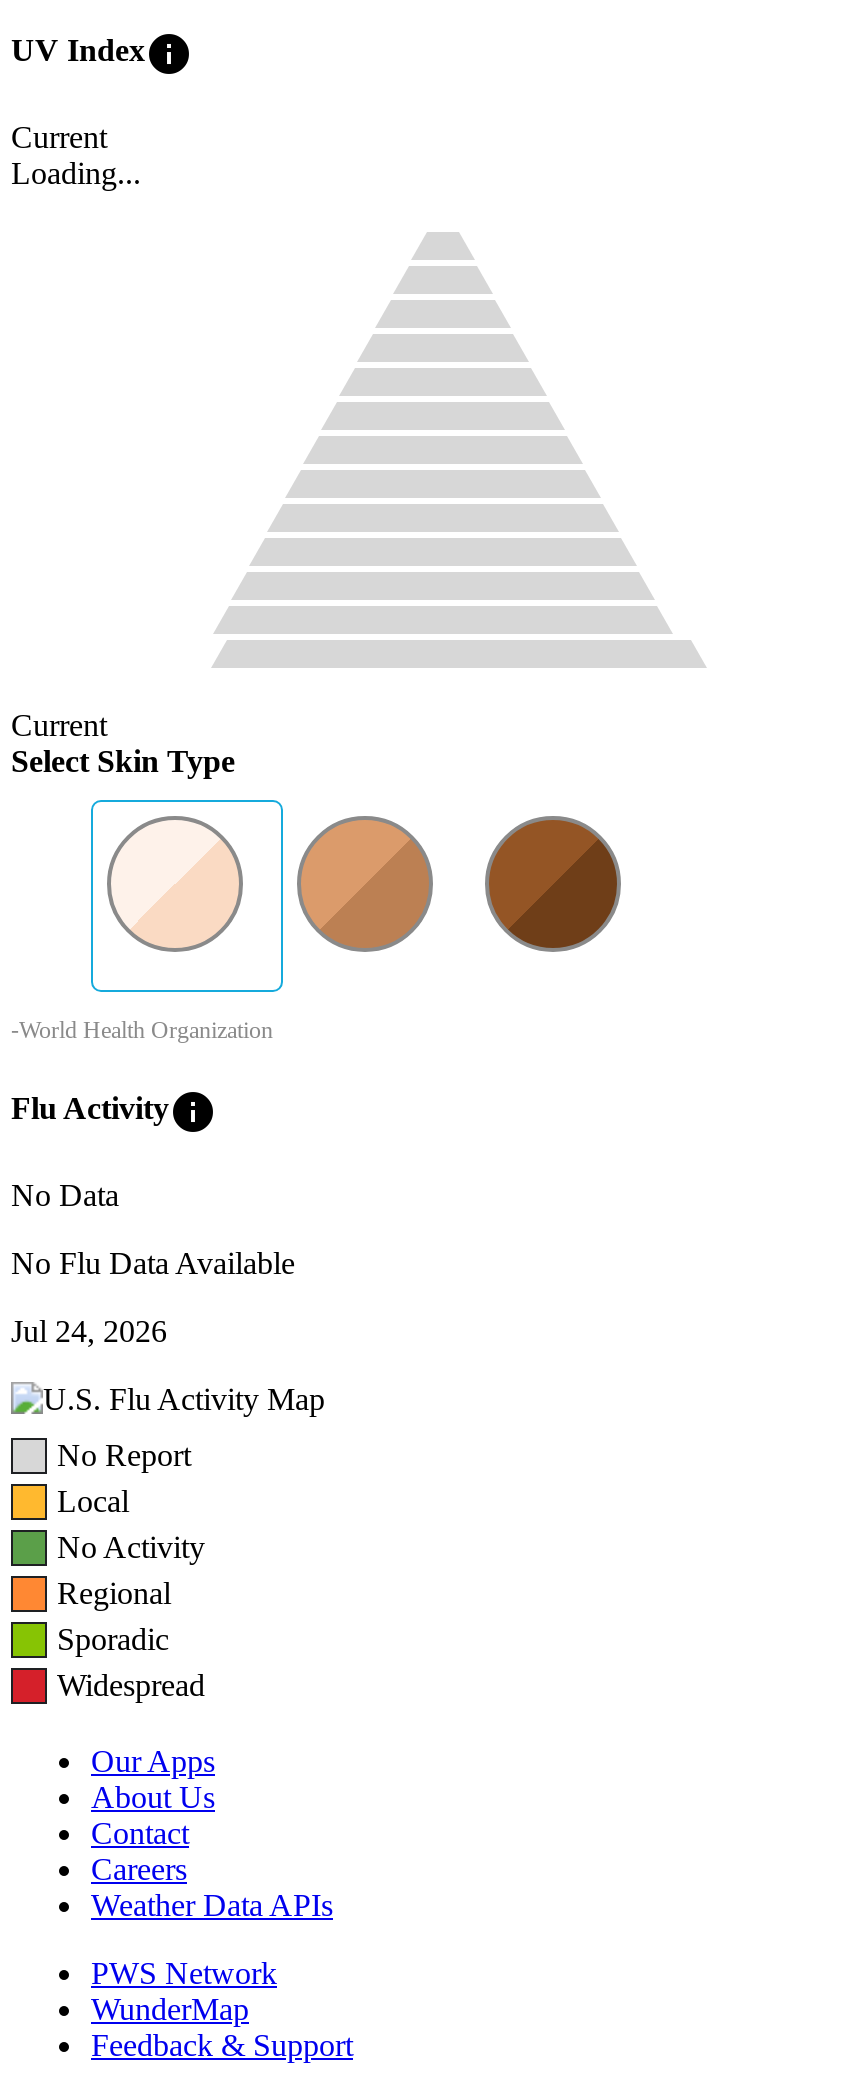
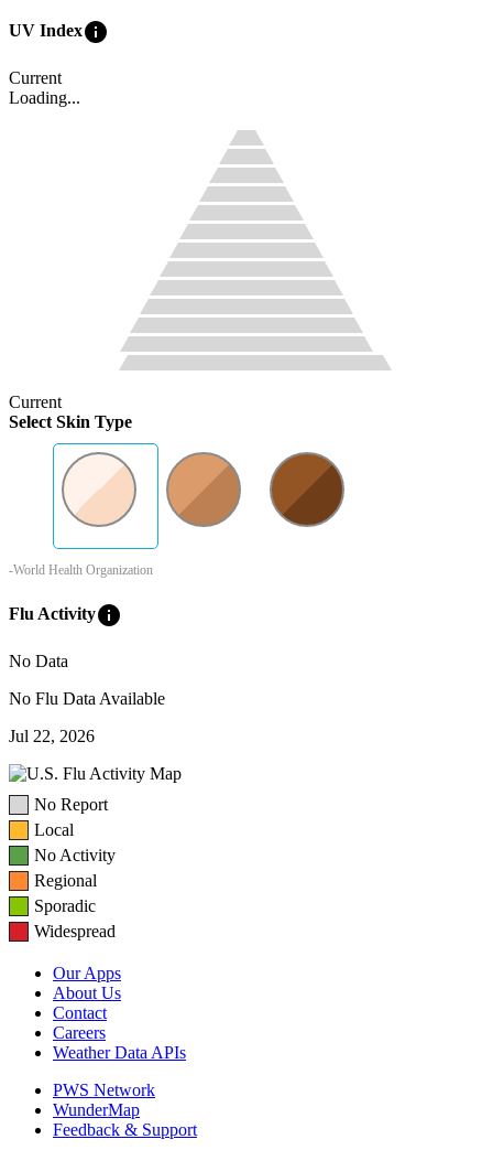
[11,1315,167,1349] Jul 24, 2026 -> [9,727,95,746] Jul 22, 2026

